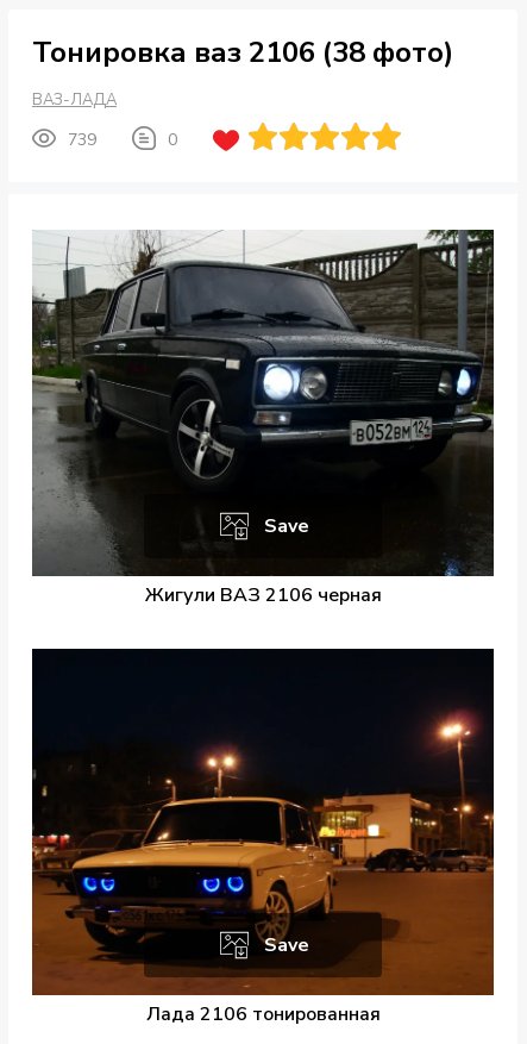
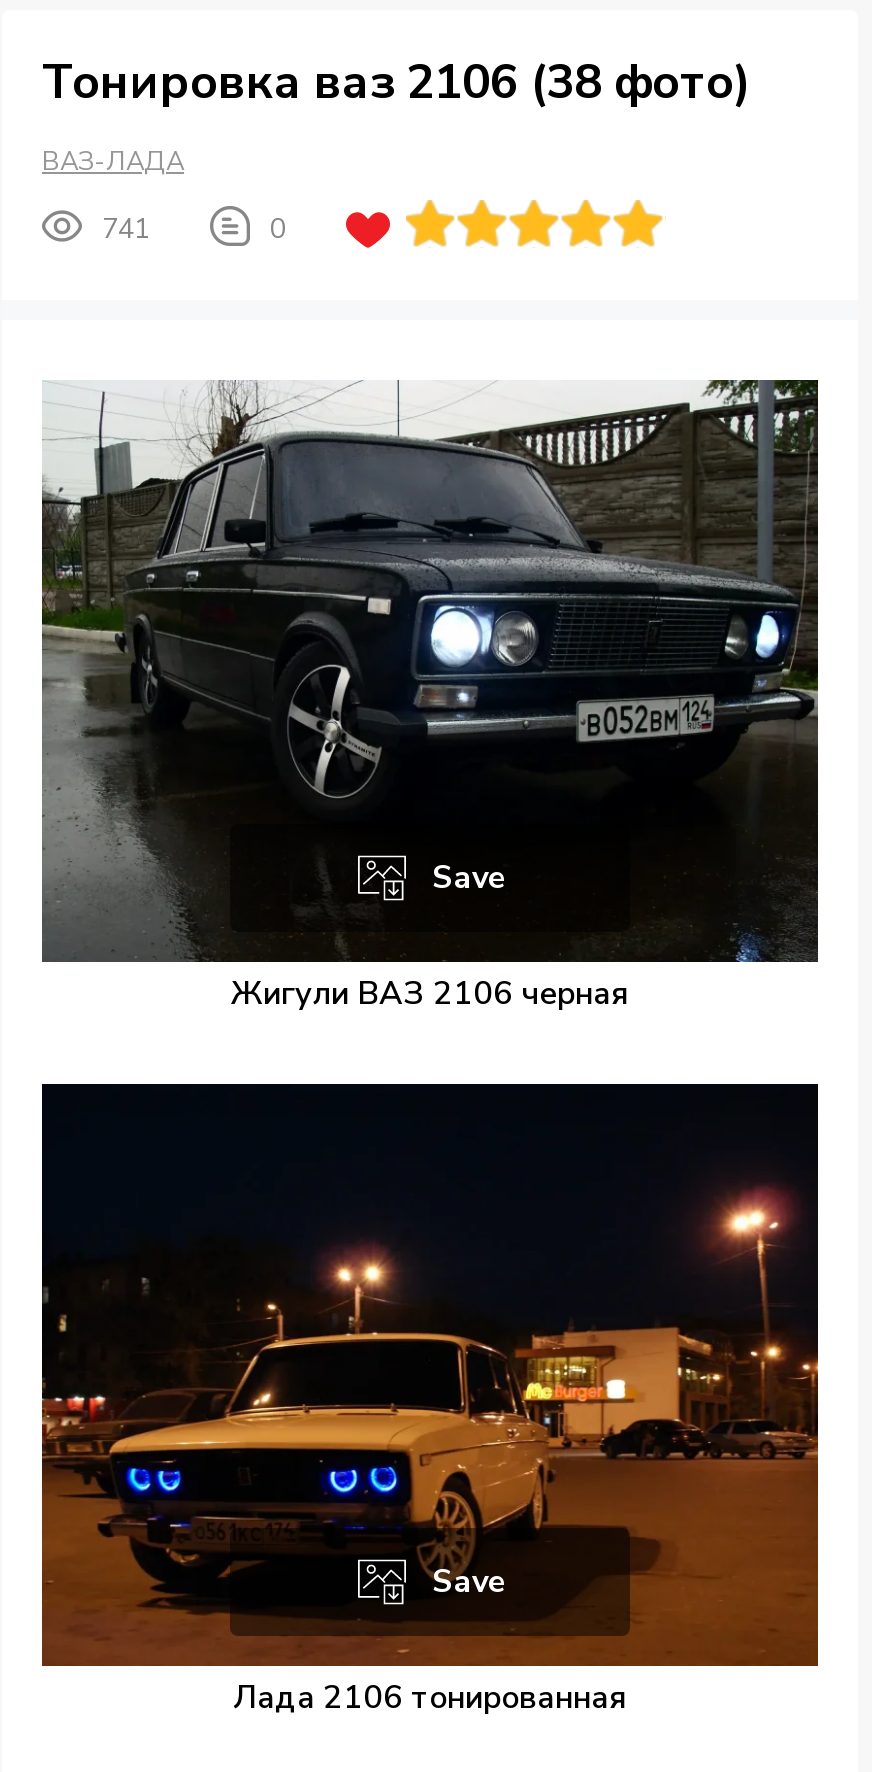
[68,129,96,151] 739 -> [102,210,150,248] 741

